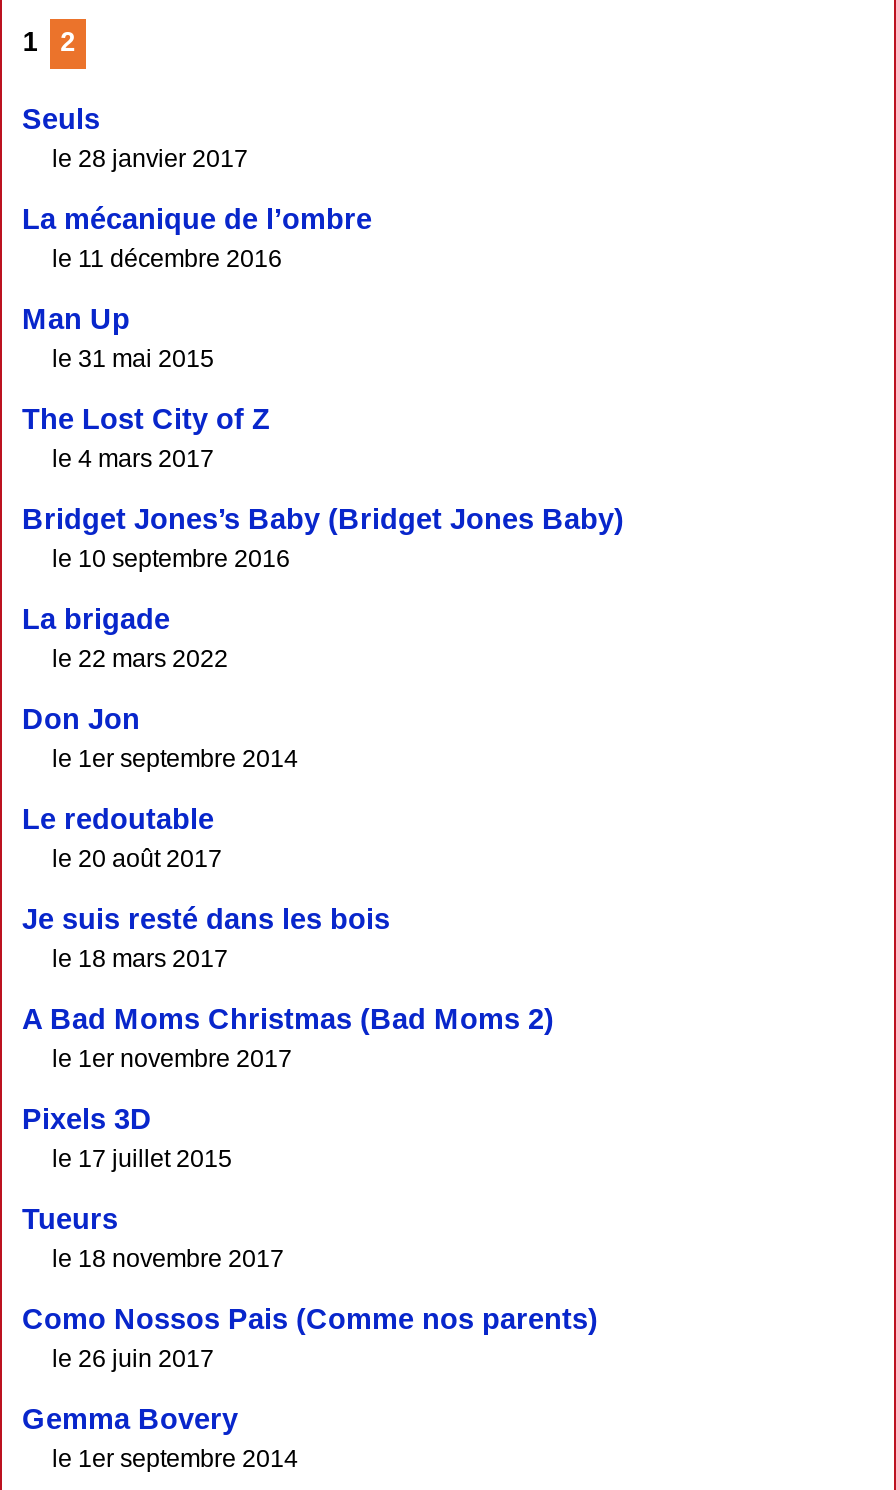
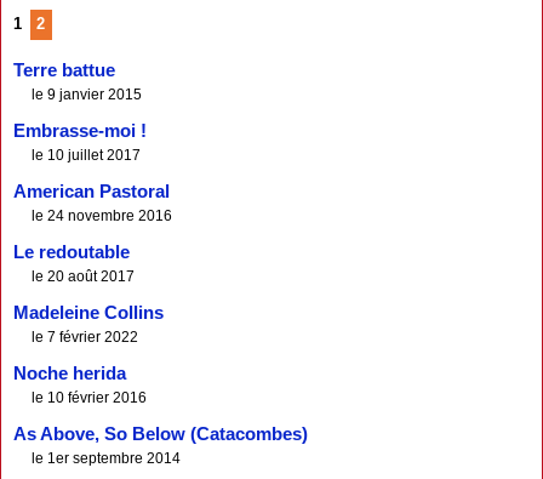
[22,104,624,774] Seuls | le 28 janvier 2017 | La mécanique de l’ombre | le 11 décembre 2016 | Man Up | le 31 mai 2015 | The Lost City of Z | le 4 mars 2017 | Bridget Jones’s Baby (Bridget Jones Baby) | le 10 septembre 2016 | La brigade | le 22 mars 2022 | Don Jon | le 1er septembre 2014 -> [13,61,172,225] Terre battue | le 9 janvier 2015 | Embrasse-moi ! | le 10 juillet 2017 | American Pastoral | le 24 novembre 2016
[22,904,598,1436] Je suis resté dans les bois | le 18 mars 2017 | A Bad Moms Christmas (Bad Moms 2) | le 1er novembre 2017 | Pixels 3D | le 17 juillet 2015 | Tueurs | le 18 novembre 2017 | Como Nossos Pais (Comme nos parents) | le 26 juin 2017 | Gemma Bovery -> [13,304,308,444] Madeleine Collins | le 7 février 2022 | Noche herida | le 10 février 2016 | As Above, So Below (Catacombes)

